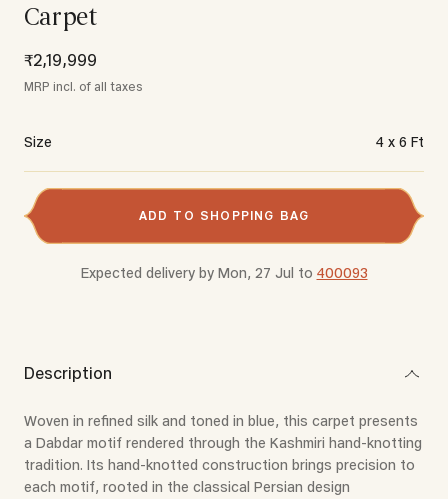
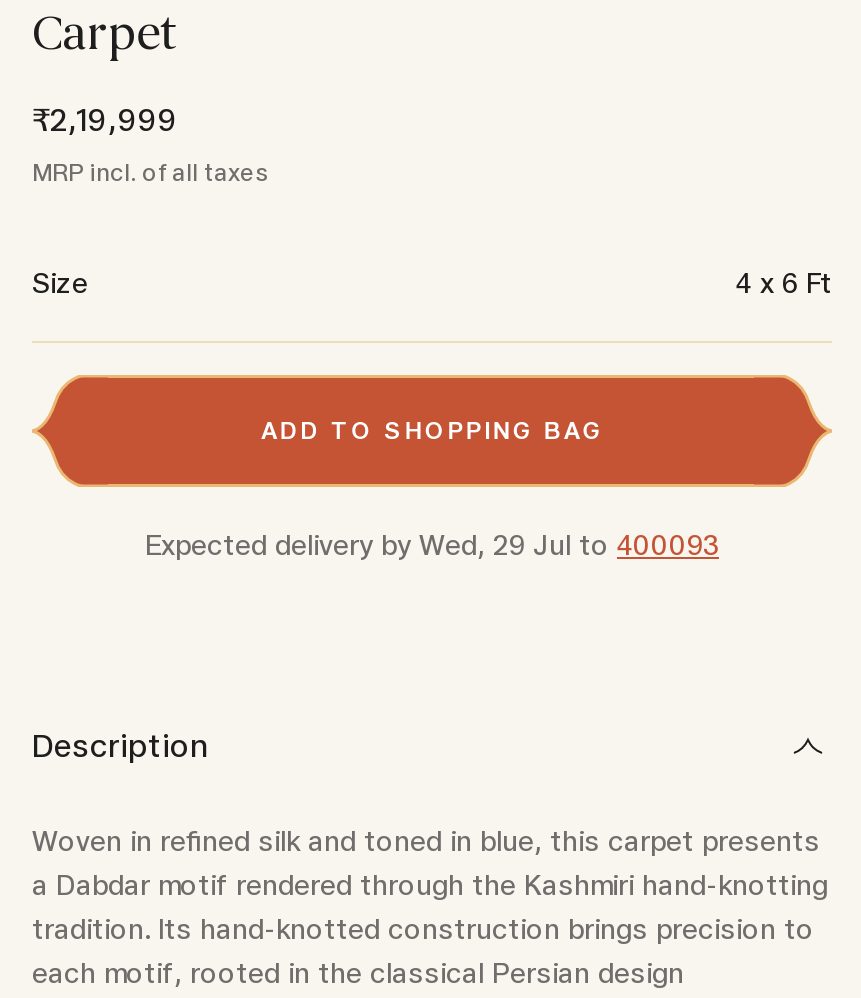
[80,265,367,281] Expected delivery by Mon, 27 Jul to 400093 -> [145,529,719,561] Expected delivery by Wed, 29 Jul to 400093

